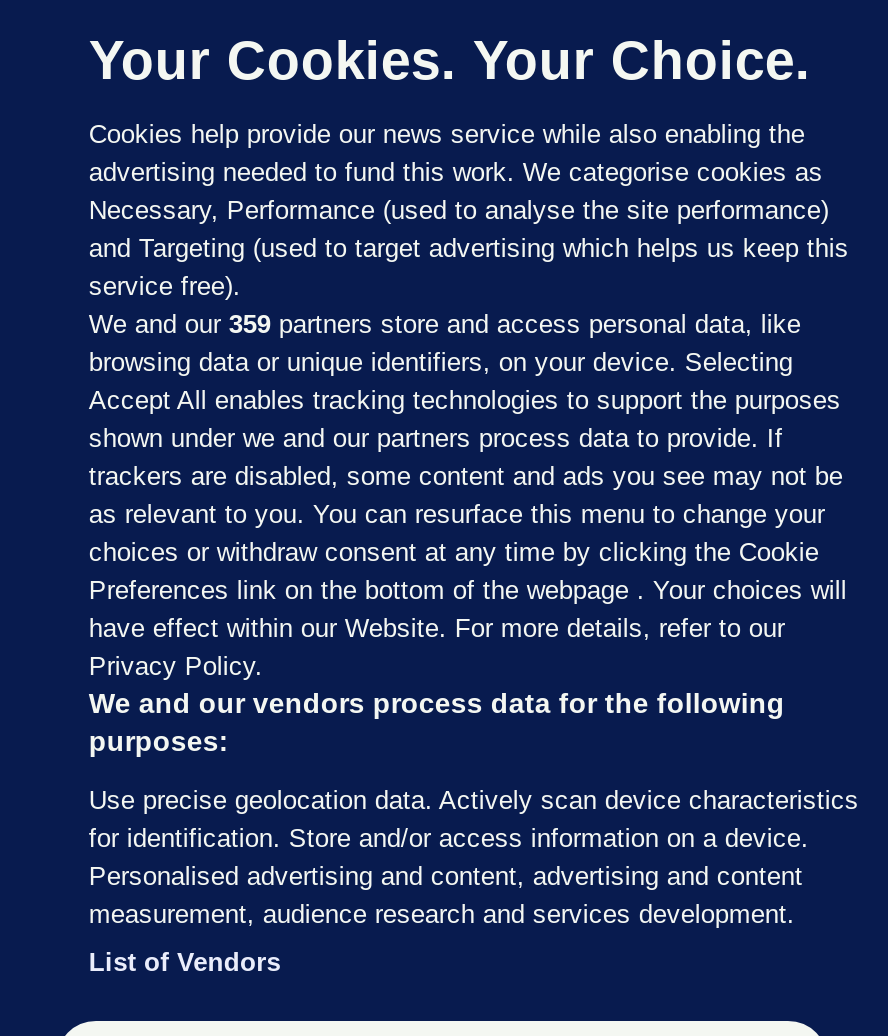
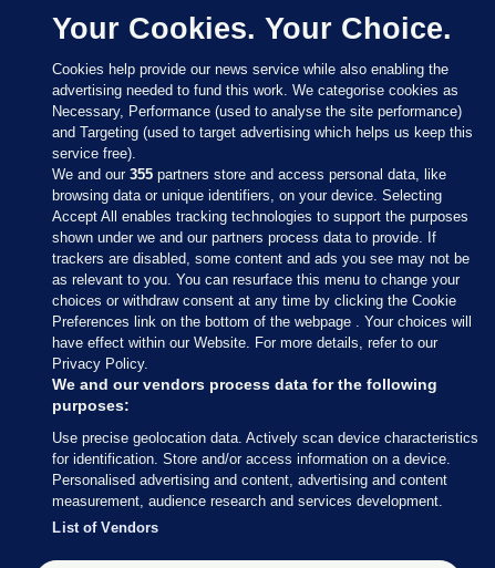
[89,309,801,339] We and our 359 partners store and access personal data, like -> [52,166,447,183] We and our 355 partners store and access personal data, like

